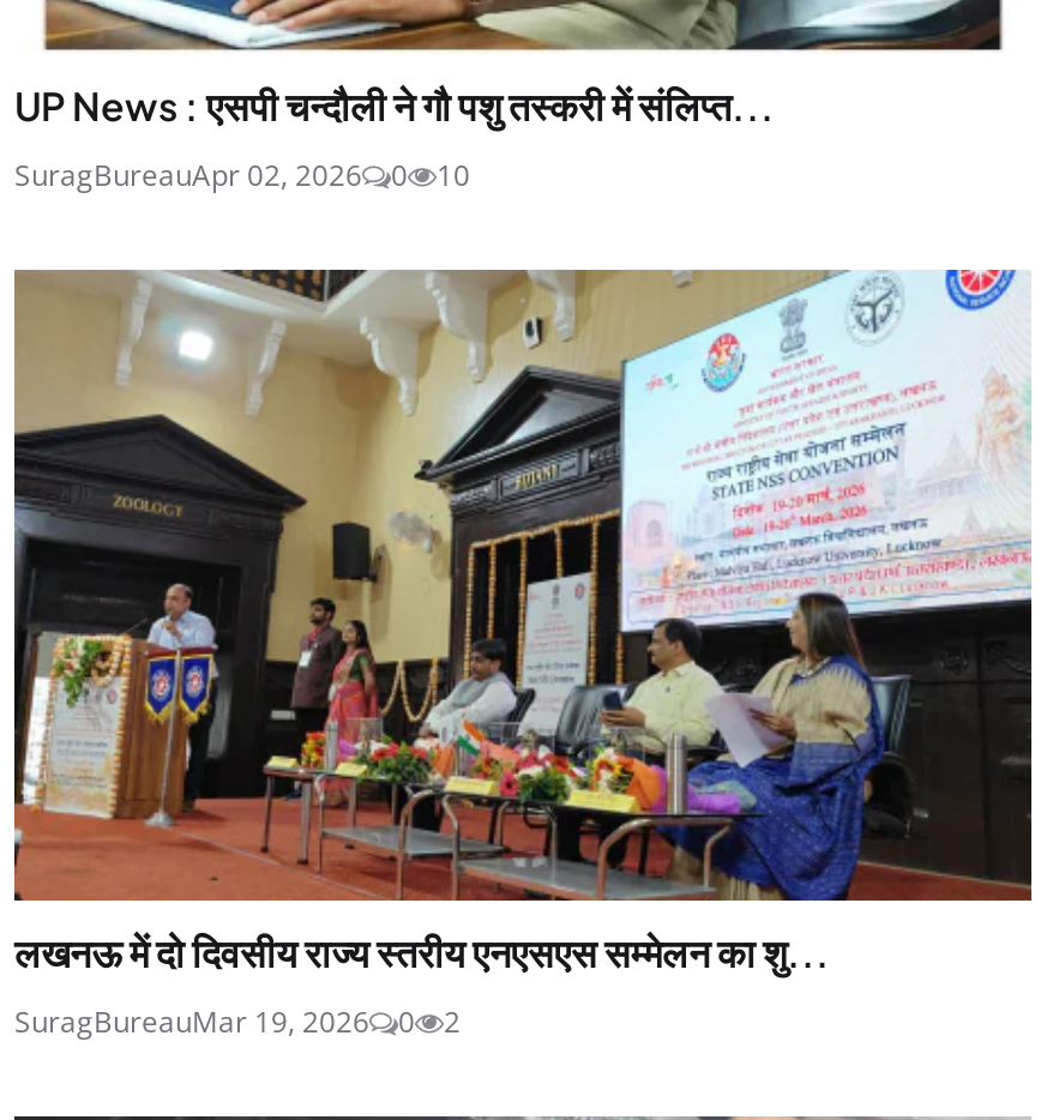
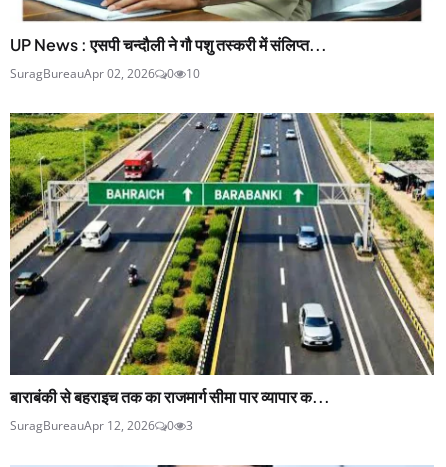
[12,266,1034,977] [image] | लखनऊ में दो दिवसीय राज्य स्तरीय एनएसएस सम्मेलन का शु... -> [9,112,435,407] [image] | बाराबंकी से बहराइच तक का राजमार्ग सीमा पार व्यापार क...
[14,1001,369,1042] SuragBureauMar 19, 2026 -> [10,417,155,434] SuragBureauApr 12, 2026
[444,1001,461,1042] 2 -> [186,417,193,434] 3

